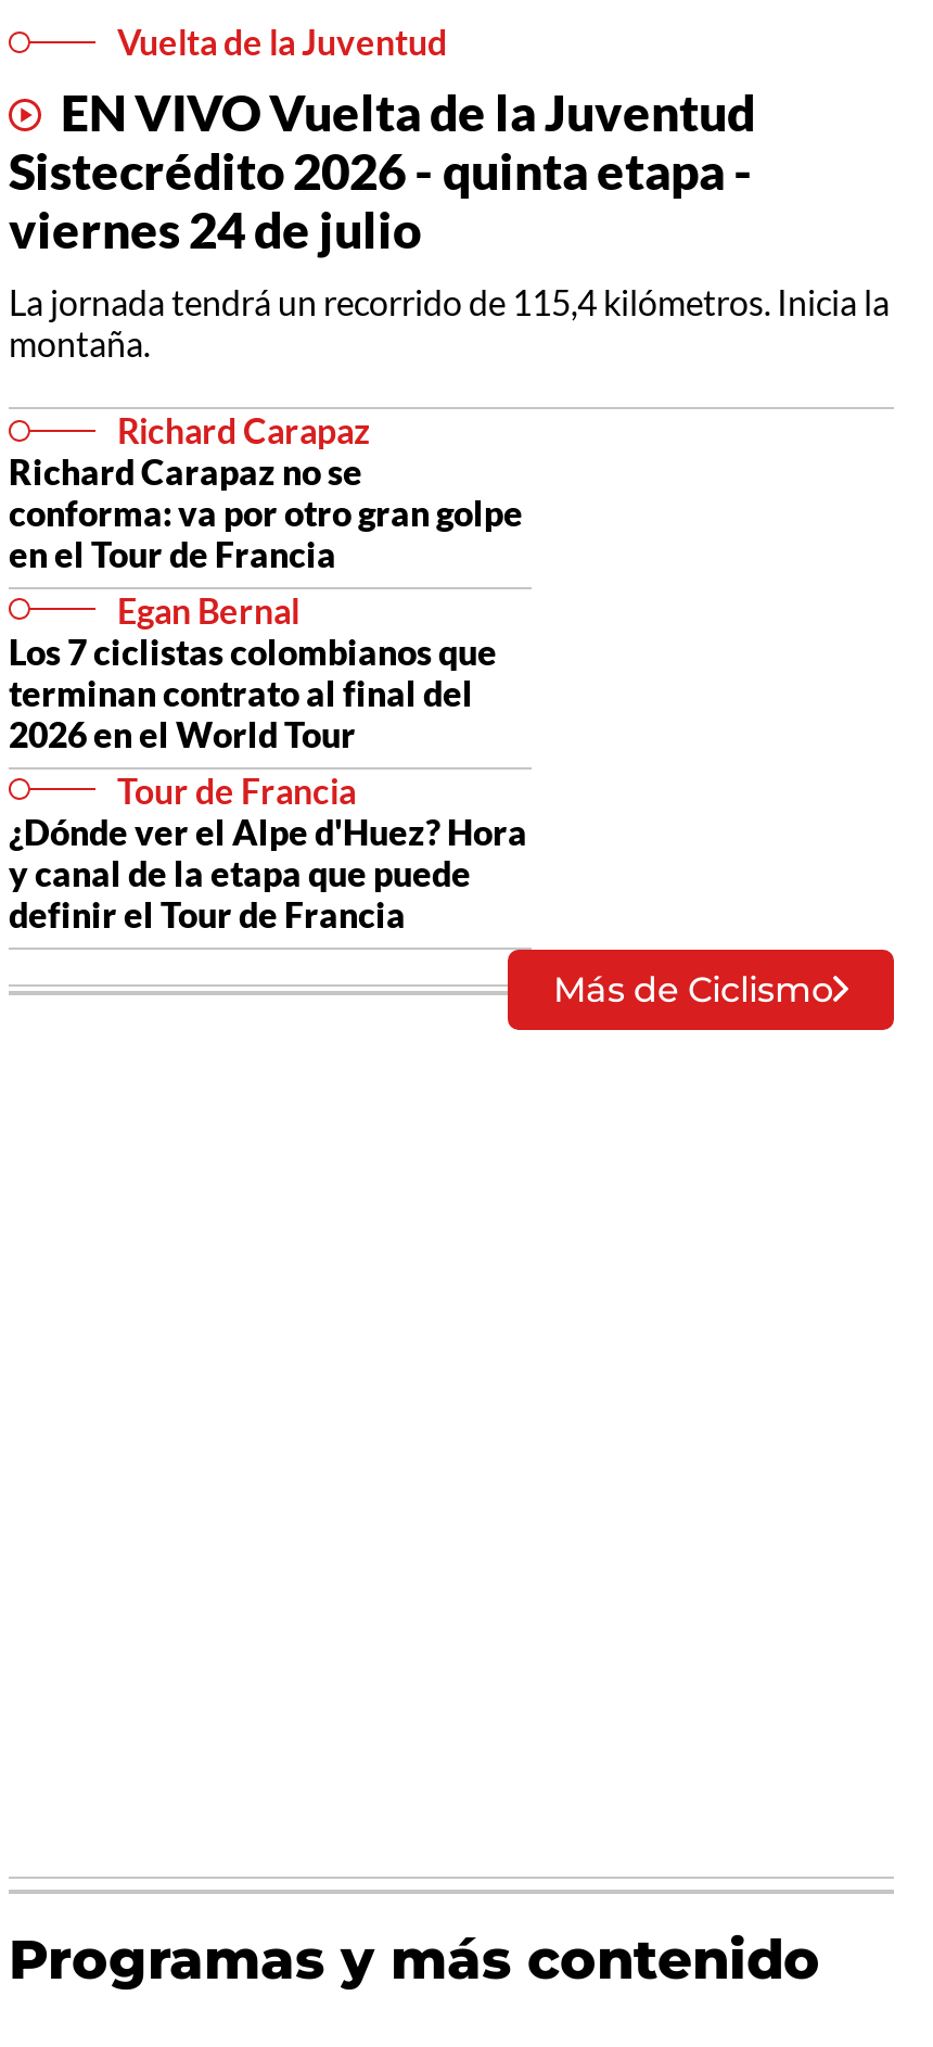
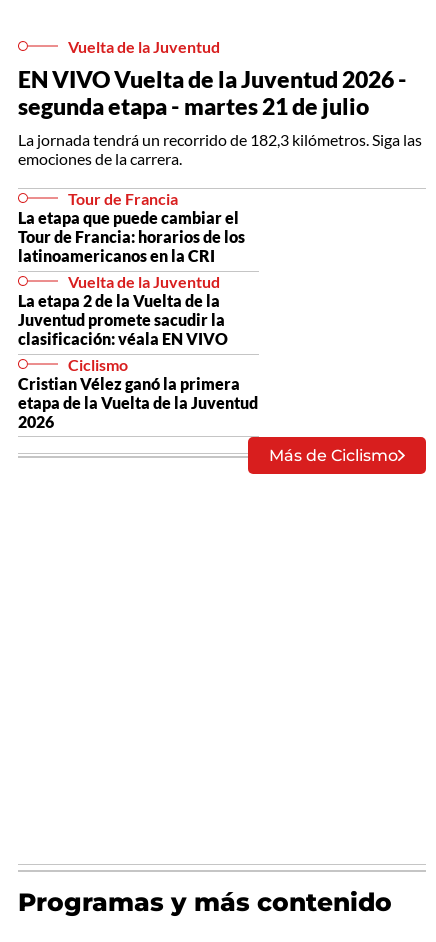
[9,81,890,754] EN VIVO Vuelta de la Juventud | Sistecrédito 2026 - quinta etapa - | viernes 24 de julio | La jornada tendrá un recorrido de 115,4 kilómetros. Inicia la | montaña. | Richard Carapaz | Richard Carapaz no se | conforma: va por otro gran golpe | en el Tour de Francia | Egan Bernal | Los 7 ciclistas colombianos que | terminan contrato al final del | 2026 en el World Tour -> [18,65,422,168] EN VIVO Vuelta de la Juventud 2026 - | segunda etapa - martes 21 de julio | La jornada tendrá un recorrido de 182,3 kilómetros. Siga las | emociones de la carrera.
moved [117,768,356,810] -> [68,189,178,208]: Tour de Francia
[9,810,527,933] ¿Dónde ver el Alpe d'Huez? Hora | y canal de la etapa que puede | definir el Tour de Francia -> [18,208,258,430] La etapa que puede cambiar el | Tour de Francia: horarios de los | latinoamericanos en la CRI | Vuelta de la Juventud | La etapa 2 de la Vuelta de la | Juventud promete sacudir la | clasificación: véala EN VIVO | Ciclismo | Cristian Vélez ganó la primera | etapa de la Vuelta de la Juventud | 2026

